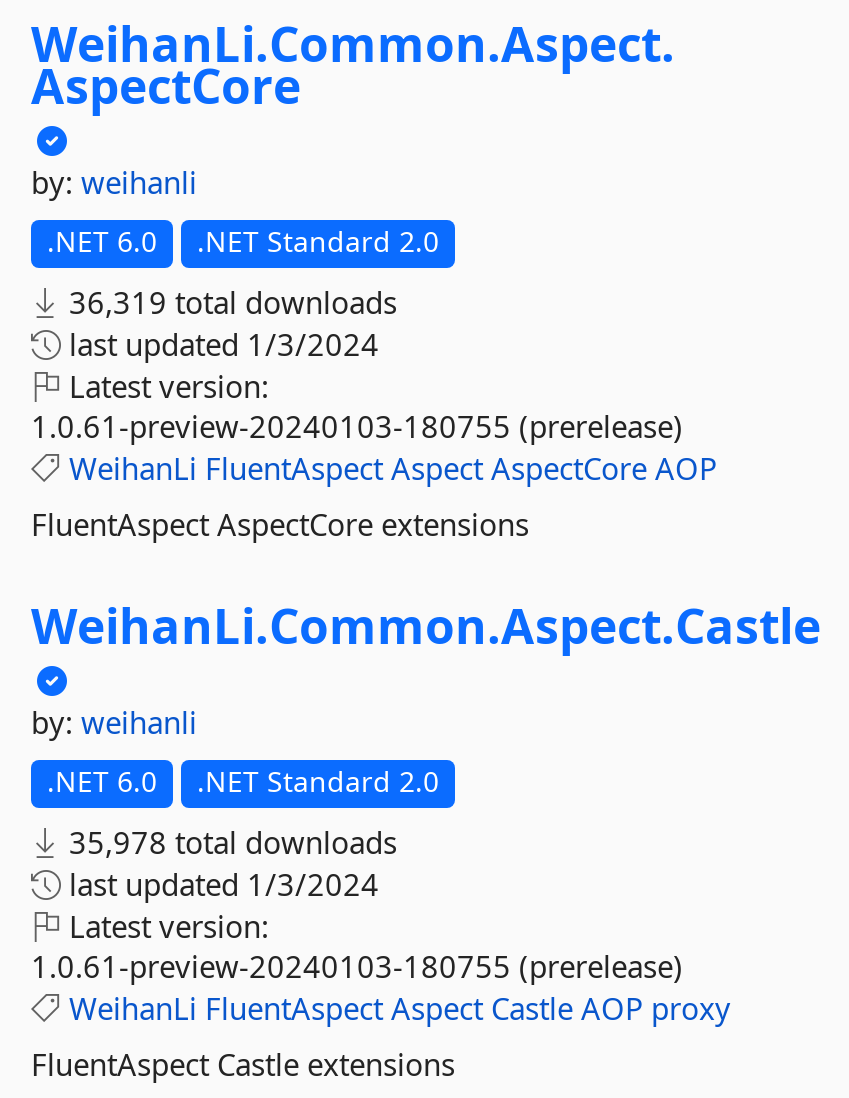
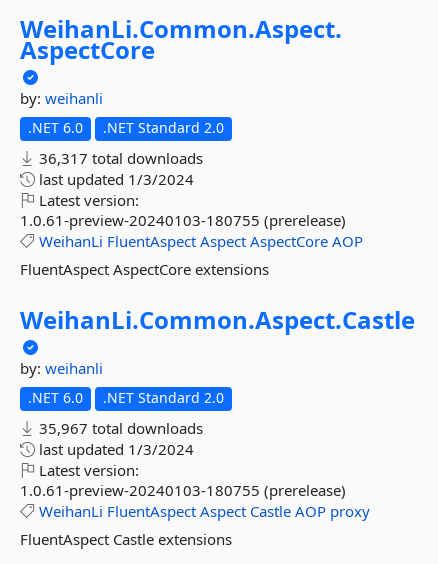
[61,282,397,322] 36,319 total downloads -> [35,148,203,168] 36,317 total downloads
[61,822,397,862] 35,978 total downloads -> [35,418,203,438] 35,967 total downloads

